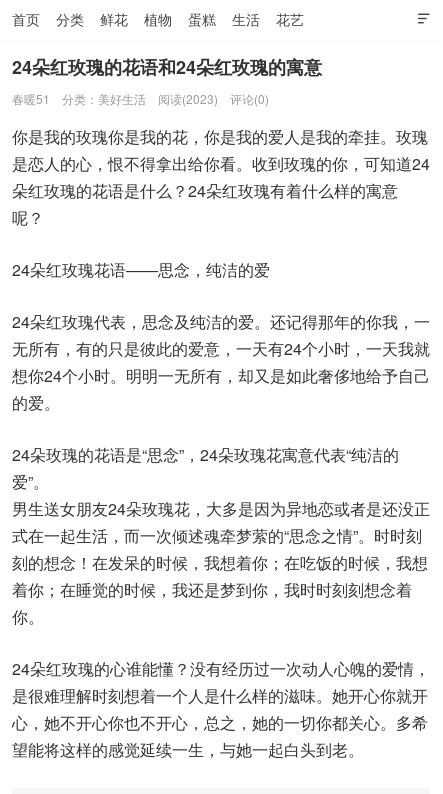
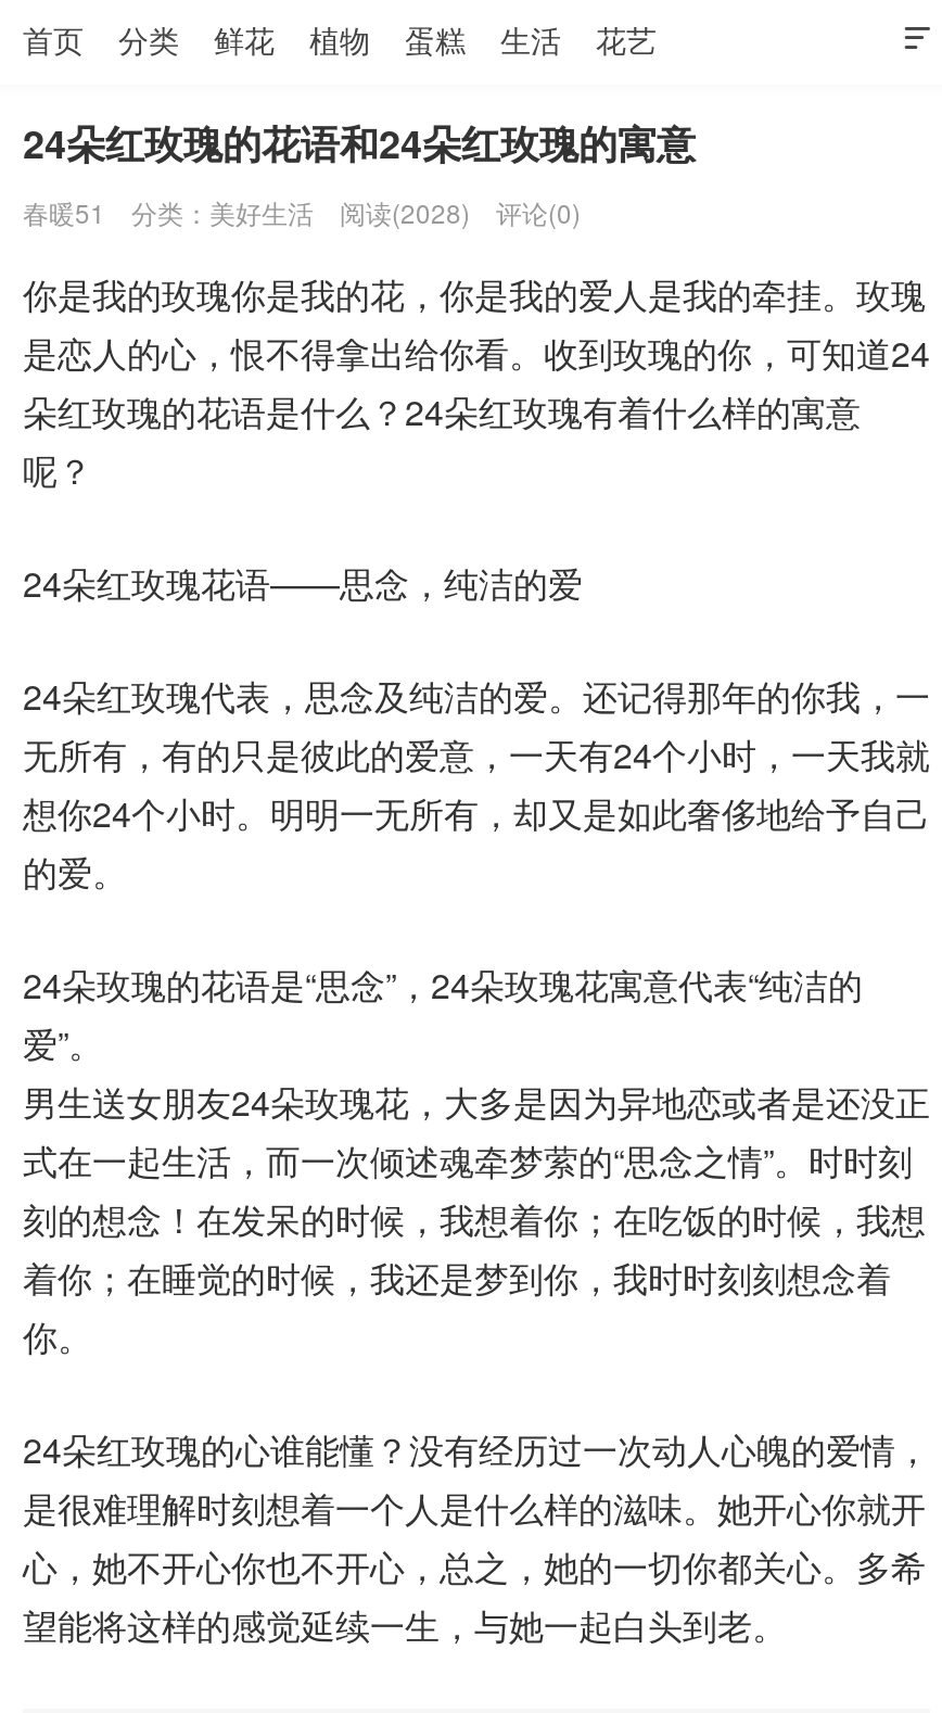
[12,90,269,107] 春暖51 分类：美好生活 阅读(2023) 评论(0) -> [23,193,581,230] 春暖51 分类：美好生活 阅读(2028) 评论(0)

